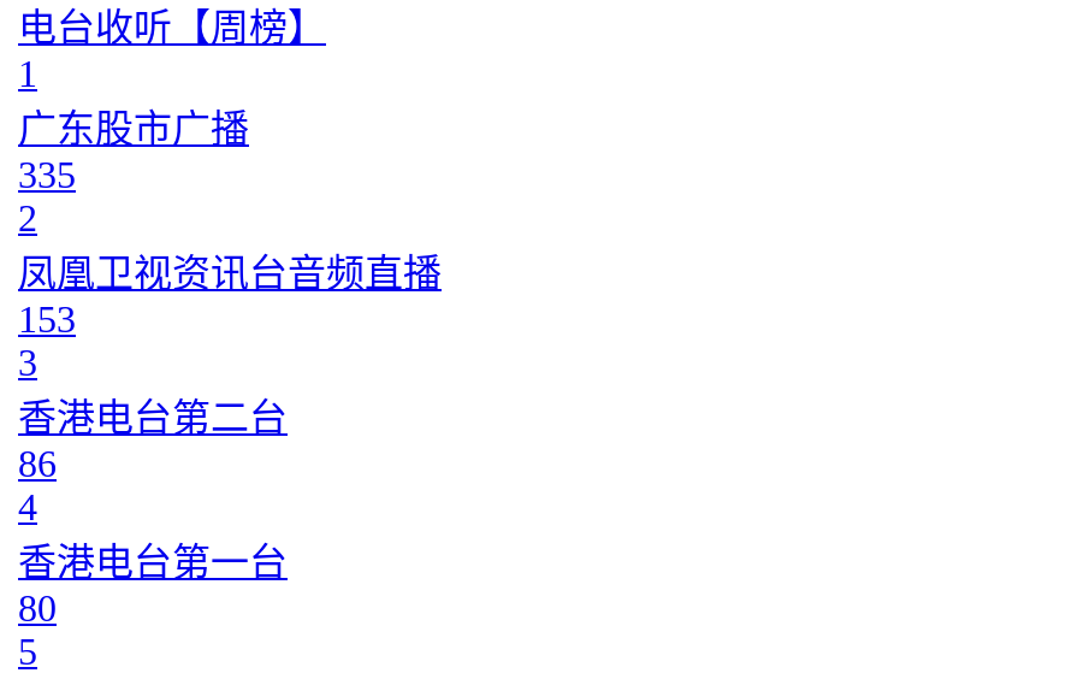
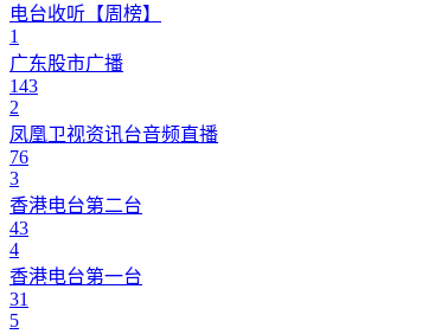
[18,154,76,195] 335 -> [9,76,38,96] 143
[18,298,76,339] 153 -> [9,147,28,167] 76
[18,443,57,484] 86 -> [9,218,28,238] 43
[18,587,57,628] 80 -> [9,289,28,309] 31

